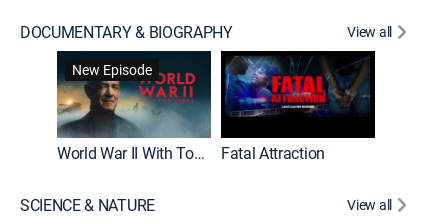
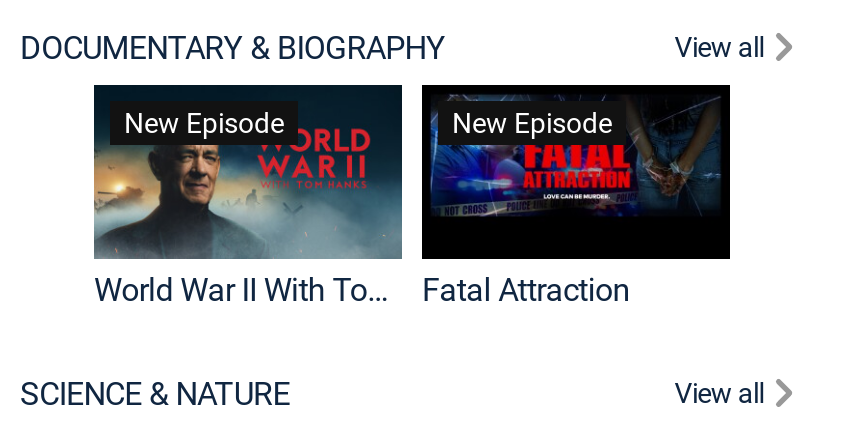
none -> [452,104,612,142] New Episode

